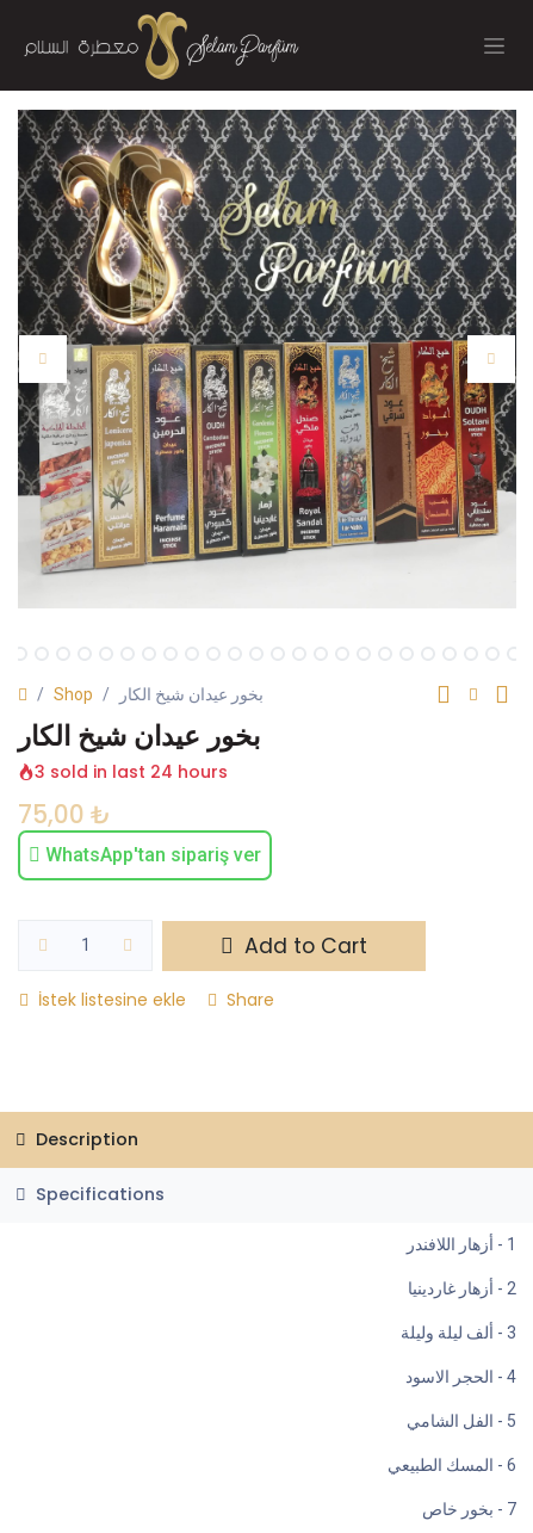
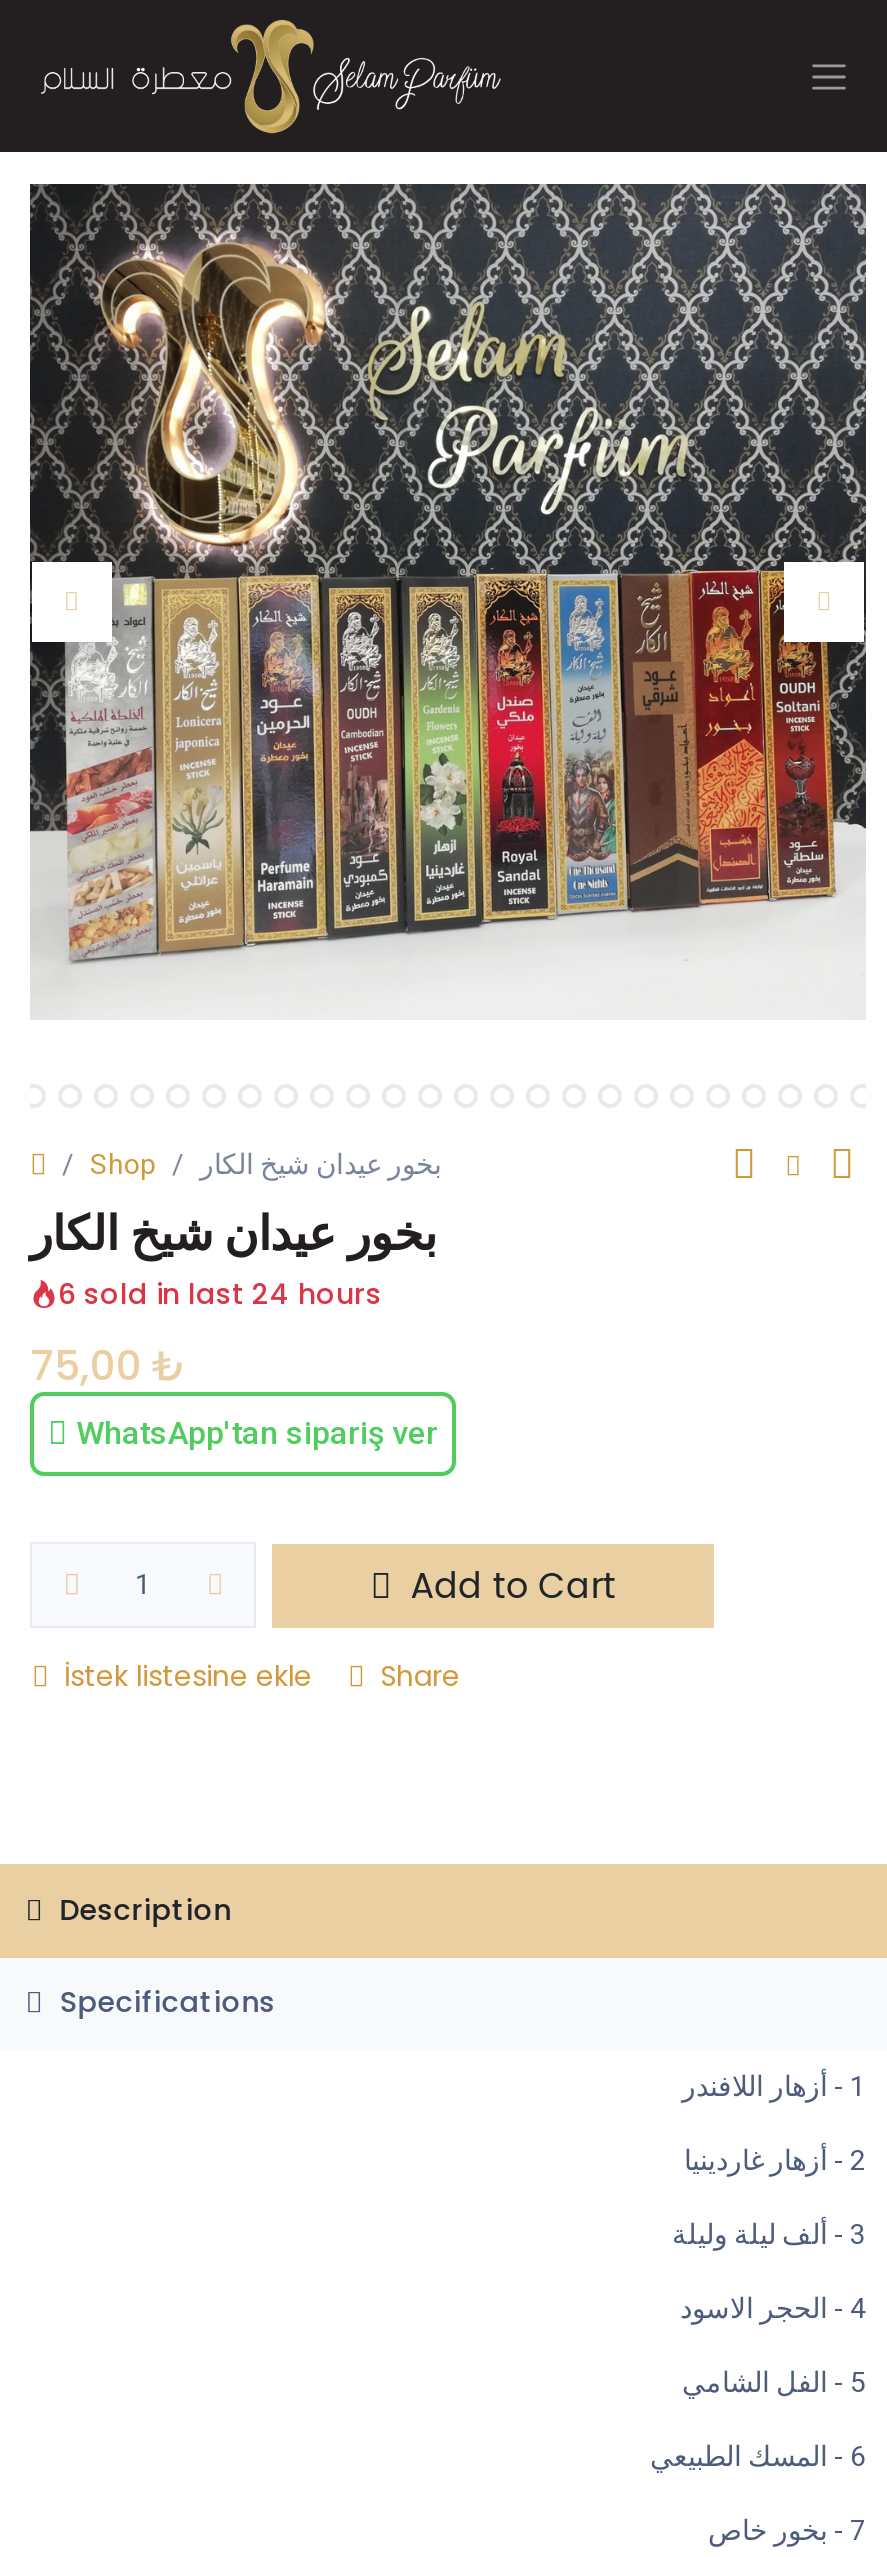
[35,760,228,784] 3 sold in last 24 hours -> [58,1274,382,1314] 6 sold in last 24 hours

